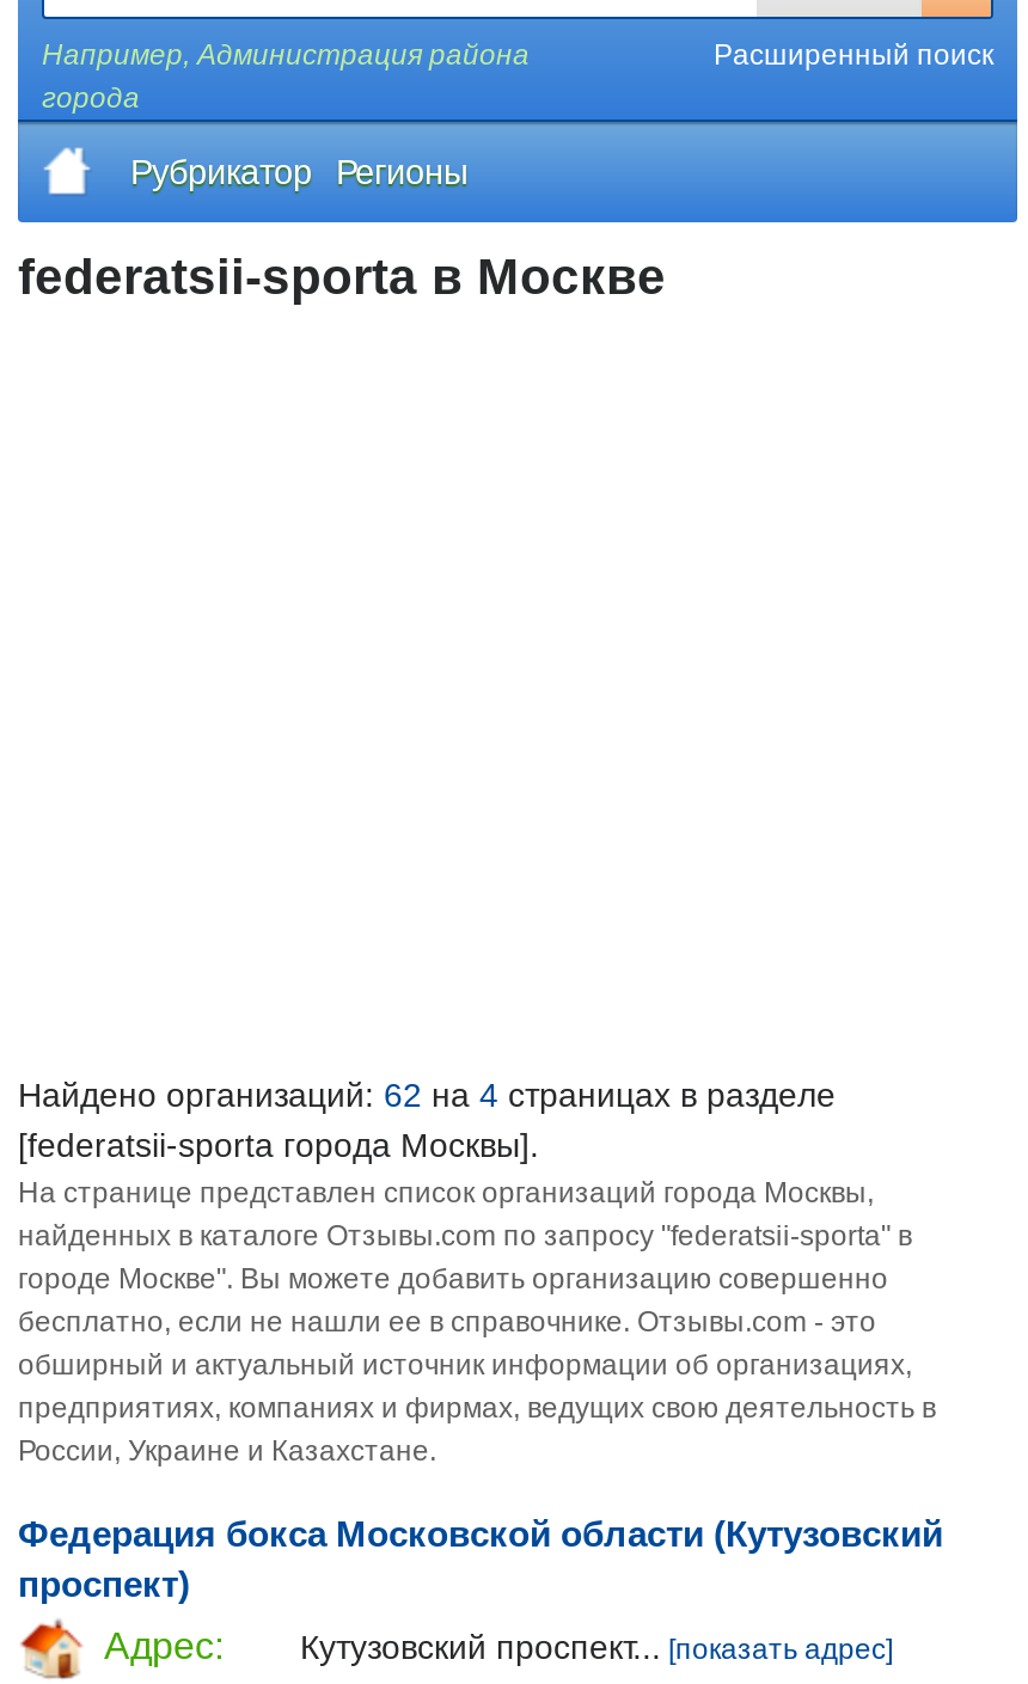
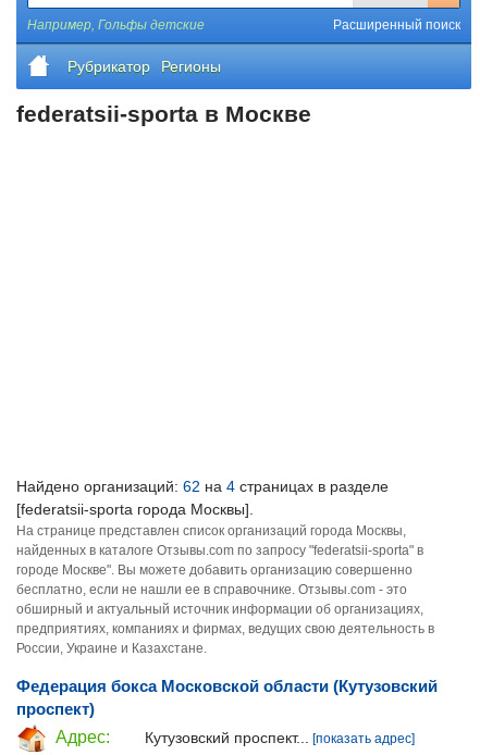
[42,38,530,115] Например, Администрация района | города -> [27,17,205,33] Например, Гольфы детские

